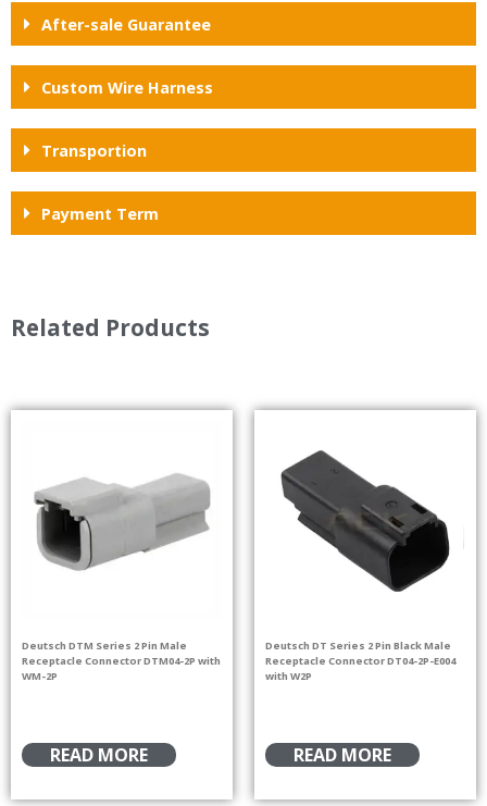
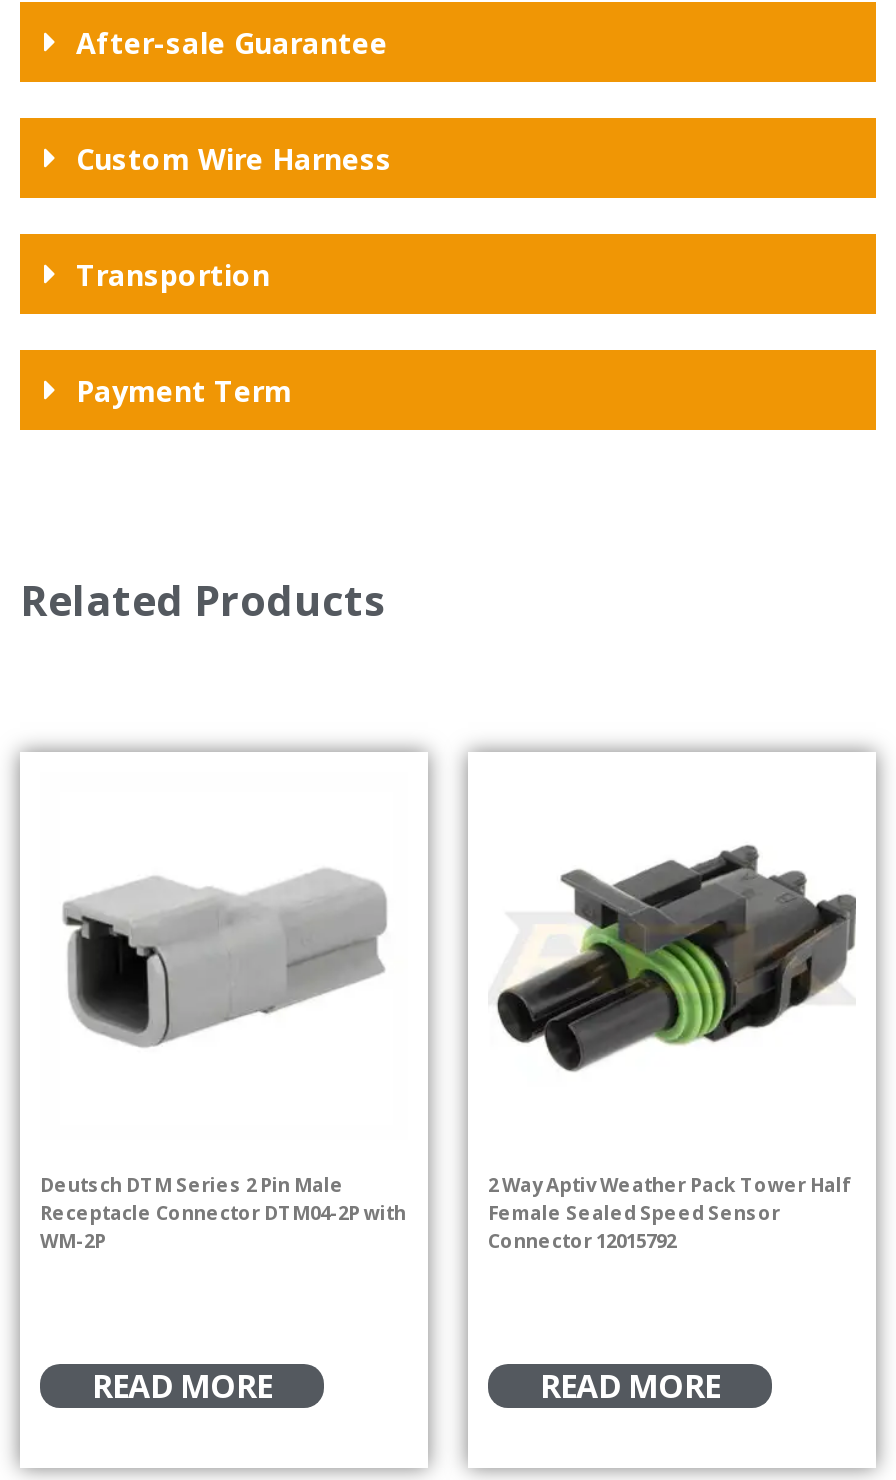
[270,449,465,593] [image] -> [494,826,858,1086] [image]
[265,638,455,683] Deutsch DT Series 2 Pin Black Male | Receptacle Connector DT04-2P-E004 | with W2P -> [488,1171,850,1253] 2 Way Aptiv Weather Pack Tower Half | Female Sealed Speed Sensor | Connector 12015792

